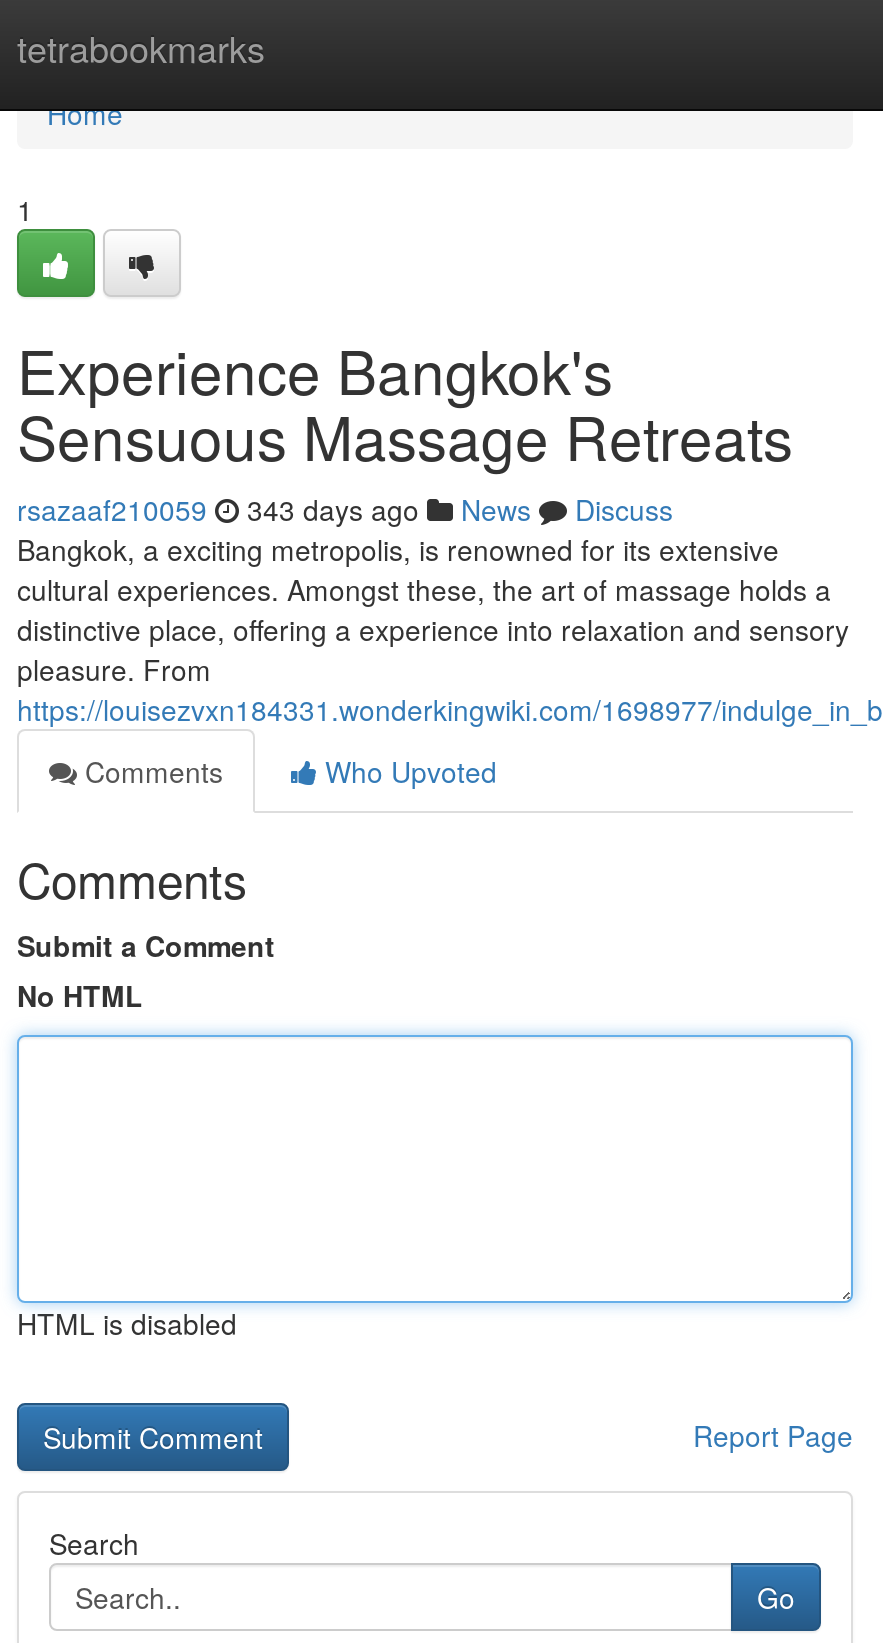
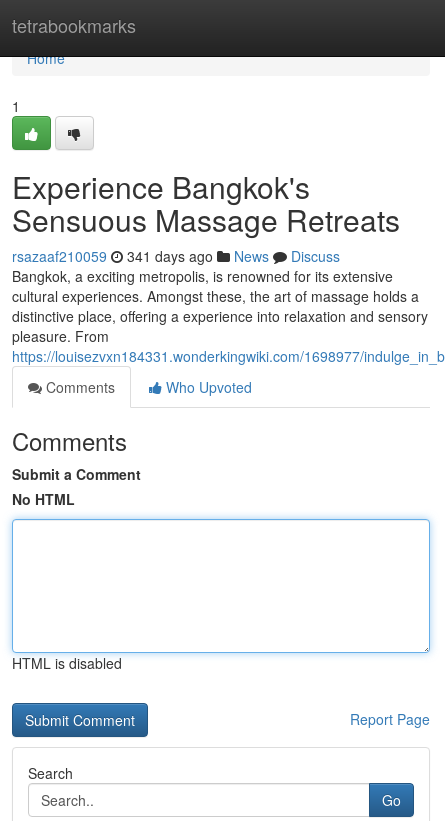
[17,489,673,529] rsazaaf210059 343 days ago News Discuss -> [12,246,340,266] rsazaaf210059 341 days ago News Discuss

